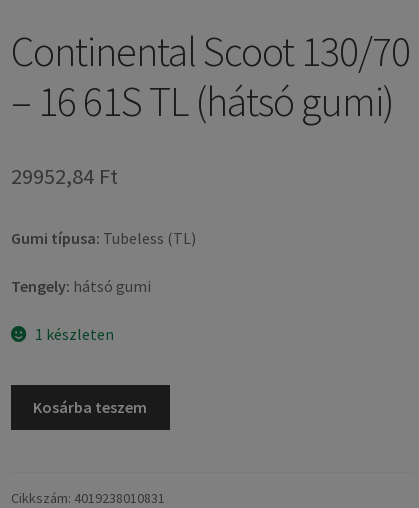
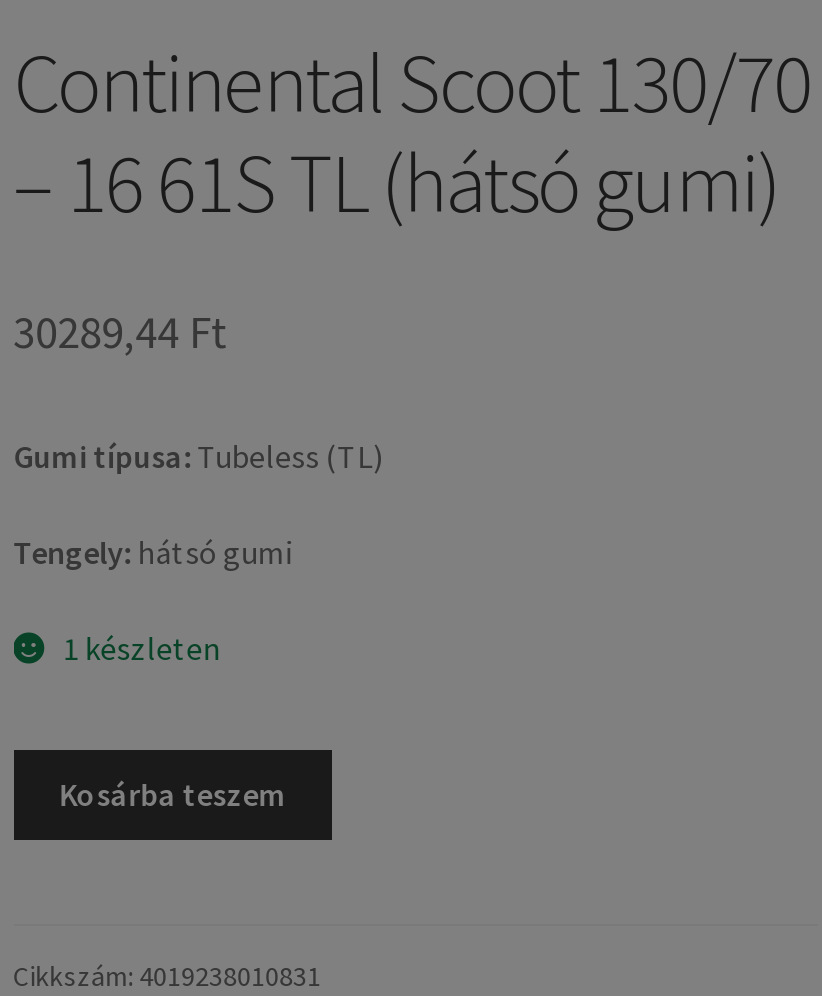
[11,162,118,190] 29952,84 Ft -> [13,304,227,360] 30289,44 Ft

